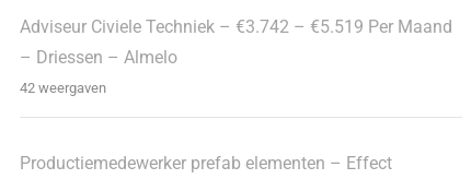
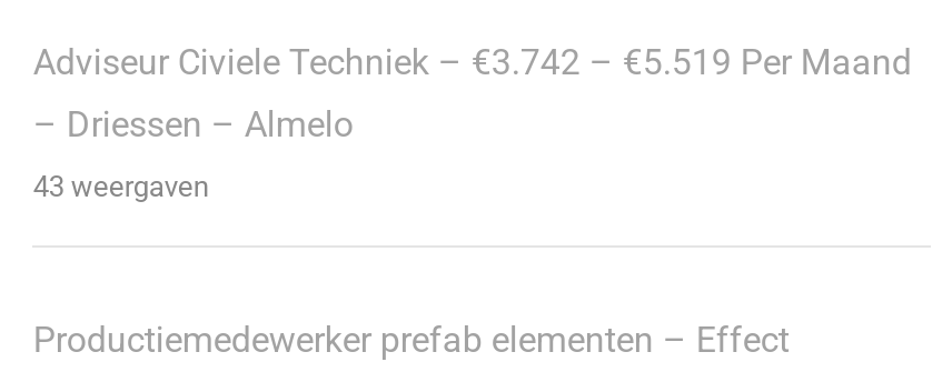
[20,79,107,96] 42 weergaven -> [33,169,209,203] 43 weergaven

